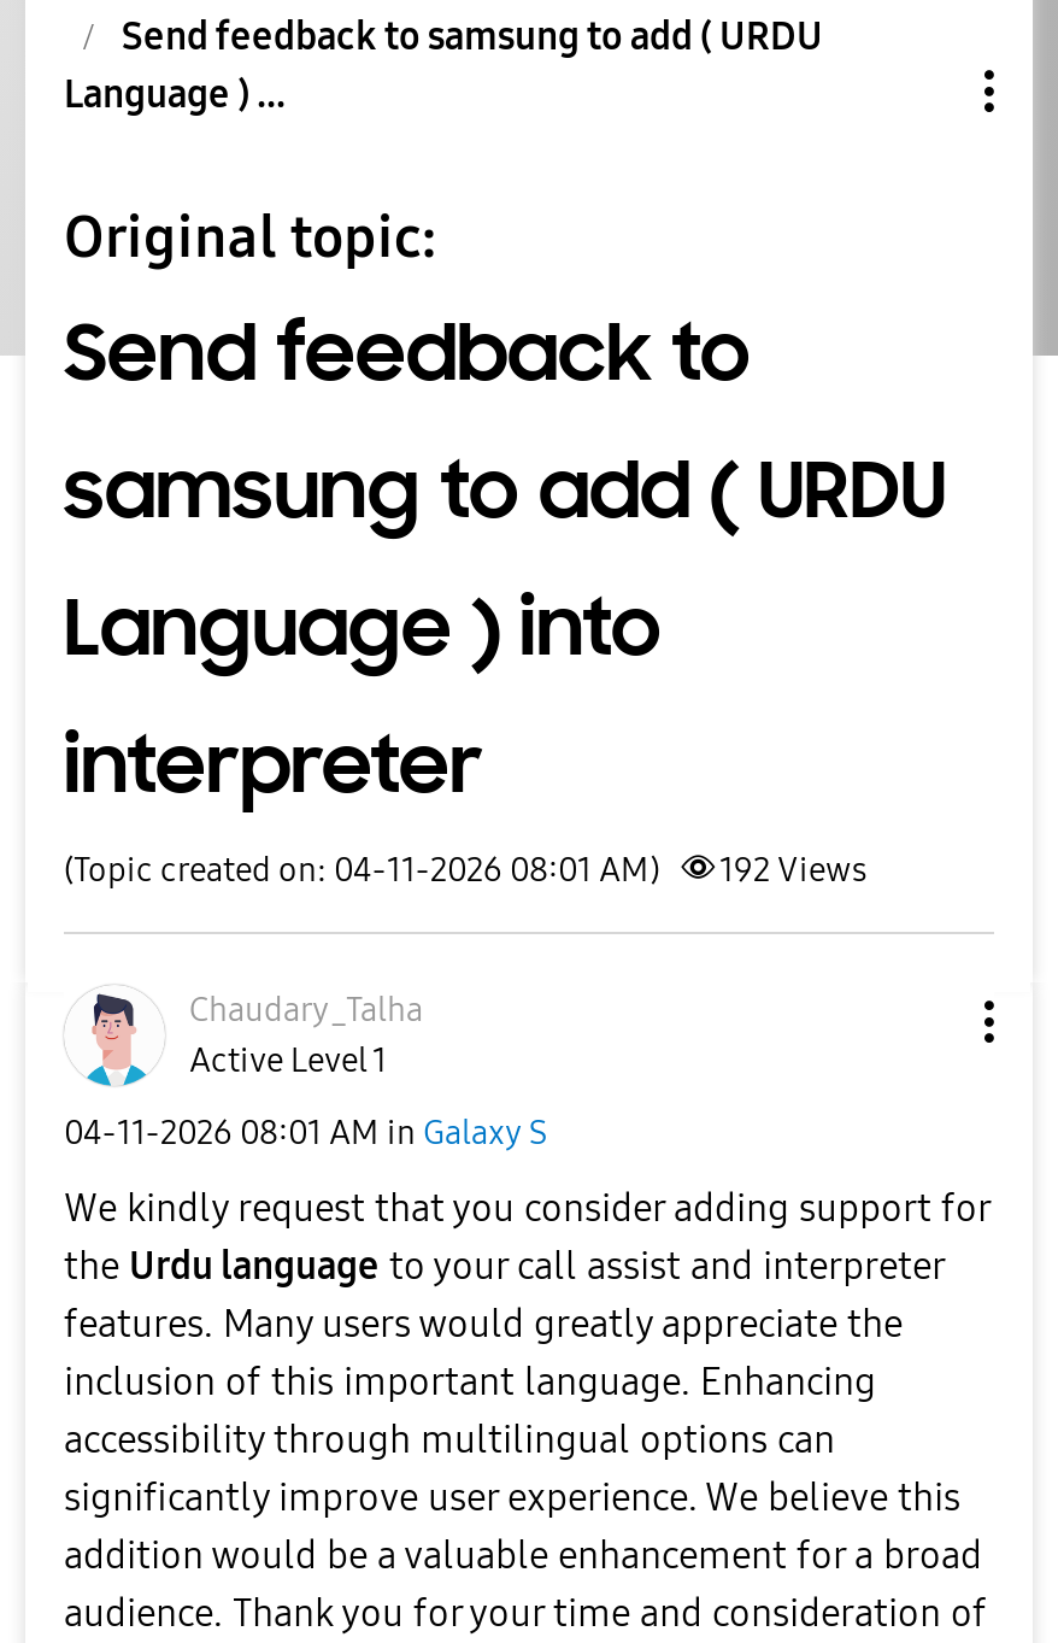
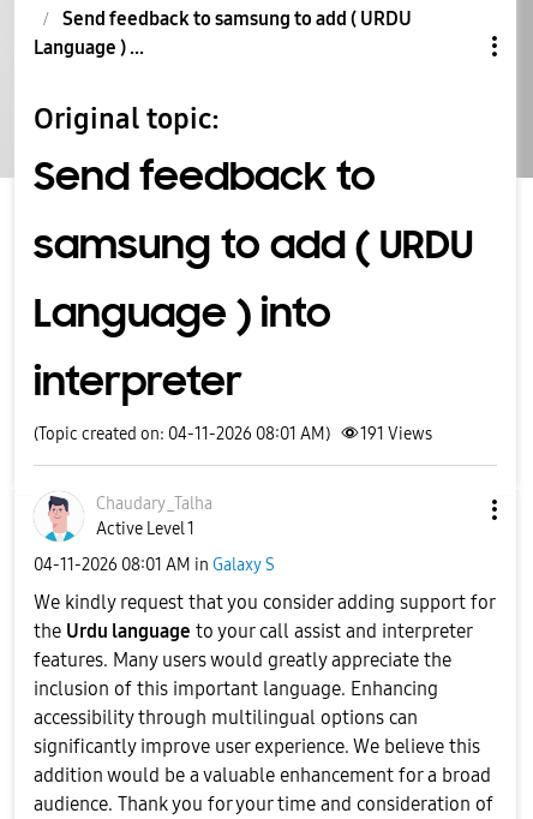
[64,850,866,891] (Topic created on: 04-11-2026 08:01 AM) 192 Views -> [34,424,432,444] (Topic created on: 04-11-2026 08:01 AM) 191 Views

